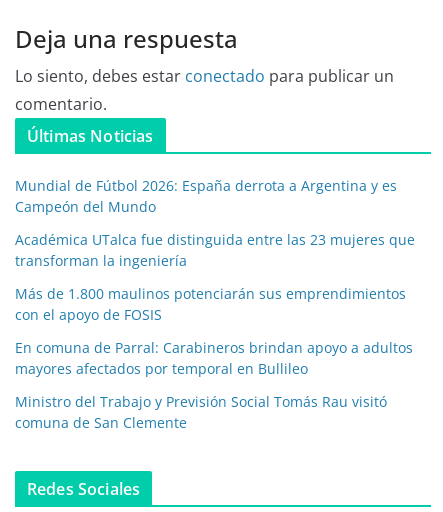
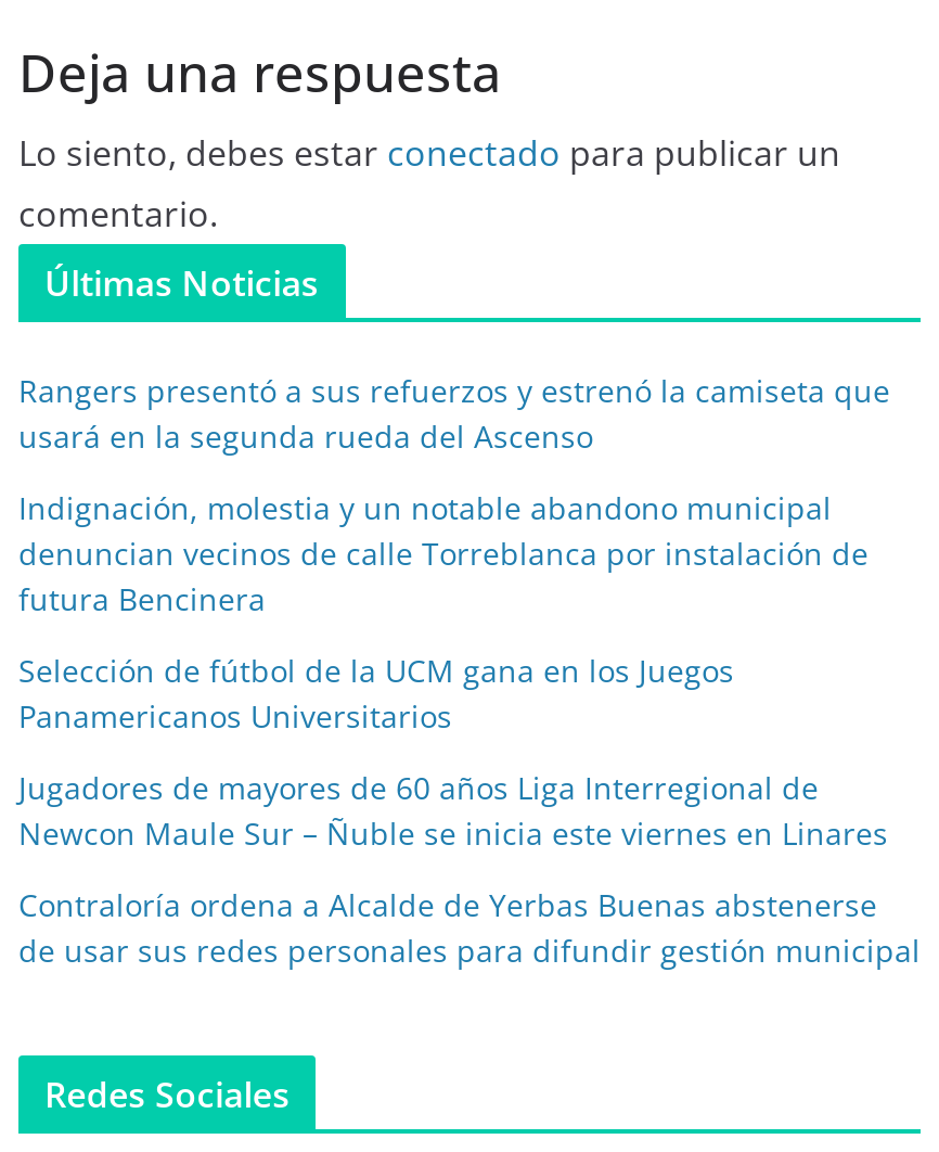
[15,175,397,215] Mundial de Fútbol 2026: España derrota a Argentina y es | Campeón del Mundo -> [18,371,890,458] Rangers presentó a sus refuerzos y estrenó la camiseta que | usará en la segunda rueda del Ascenso
[15,229,415,269] Académica UTalca fue distinguida entre las 23 mujeres que | transforman la ingeniería -> [18,488,869,620] Indignación, molestia y un notable abandono municipal | denuncian vecinos de calle Torreblanca por instalación de | futura Bencinera
[15,283,406,323] Más de 1.800 maulinos potenciarán sus emprendimientos | con el apoyo de FOSIS -> [18,651,734,738] Selección de fútbol de la UCM gana en los Juegos | Panamericanos Universitarios
[15,337,413,377] En comuna de Parral: Carabineros brindan apoyo a adultos | mayores afectados por temporal en Bullileo -> [18,768,888,855] Jugadores de mayores de 60 años Liga Interregional de | Newcon Maule Sur – Ñuble se inicia este viernes en Linares
[15,391,387,431] Ministro del Trabajo y Previsión Social Tomás Rau visitó | comuna de San Clemente -> [18,885,921,972] Contraloría ordena a Alcalde de Yerbas Buenas abstenerse | de usar sus redes personales para difundir gestión municipal

